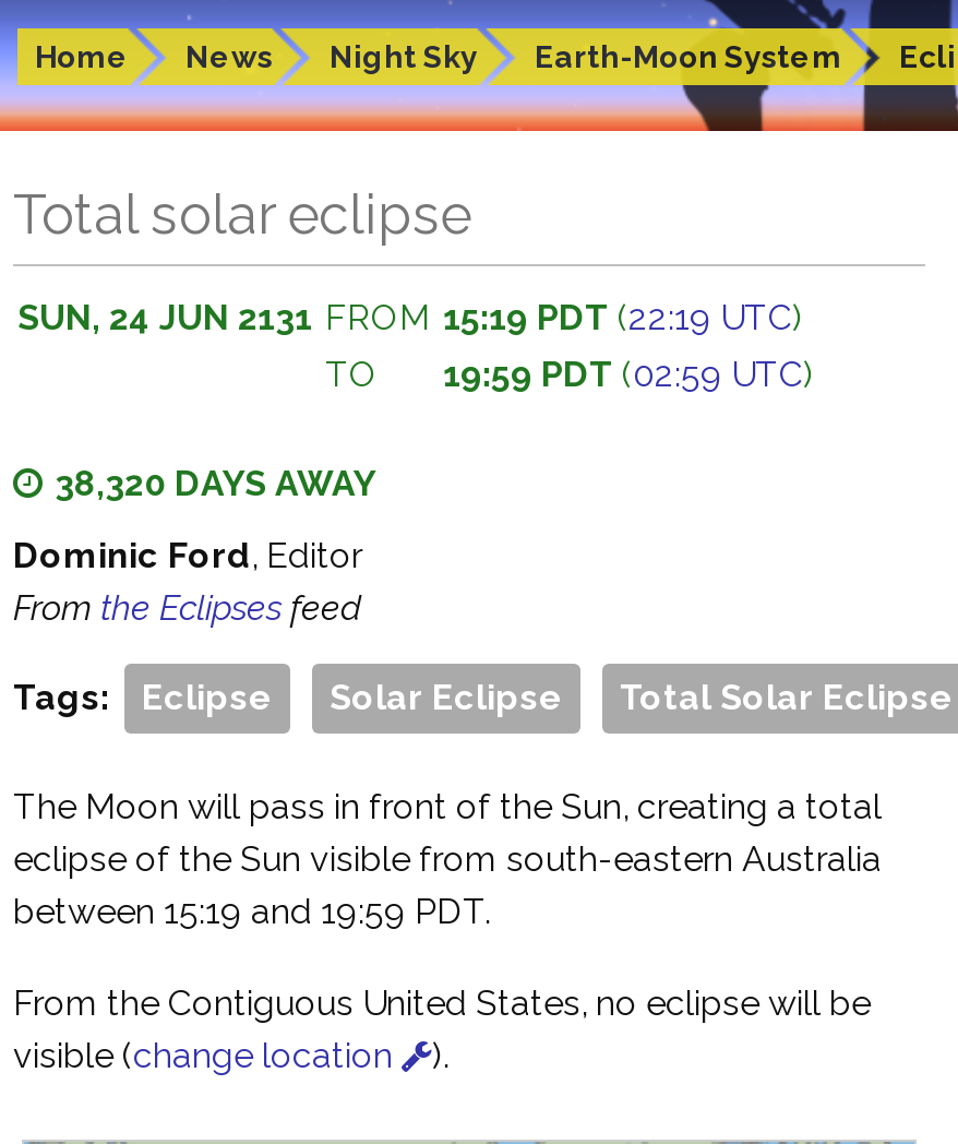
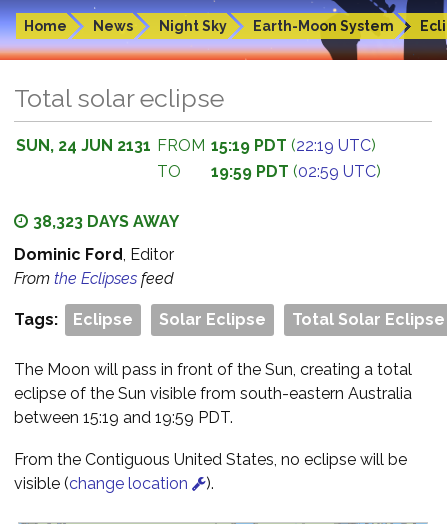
[55,463,375,504] 38,320 DAYS AWAY -> [33,212,179,231] 38,323 DAYS AWAY

